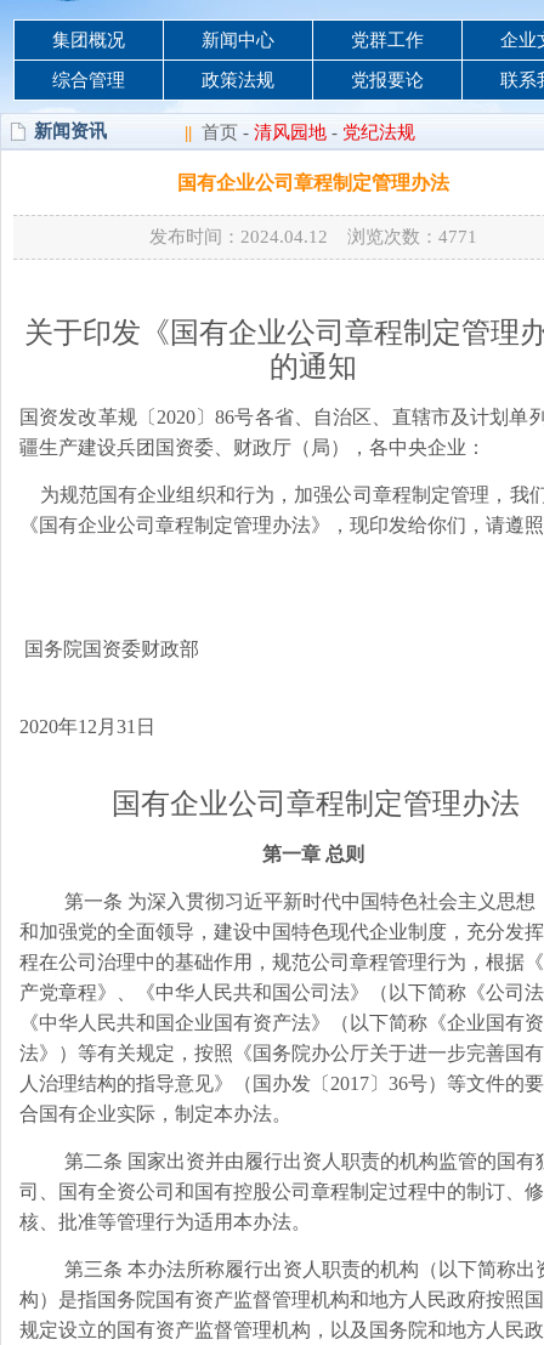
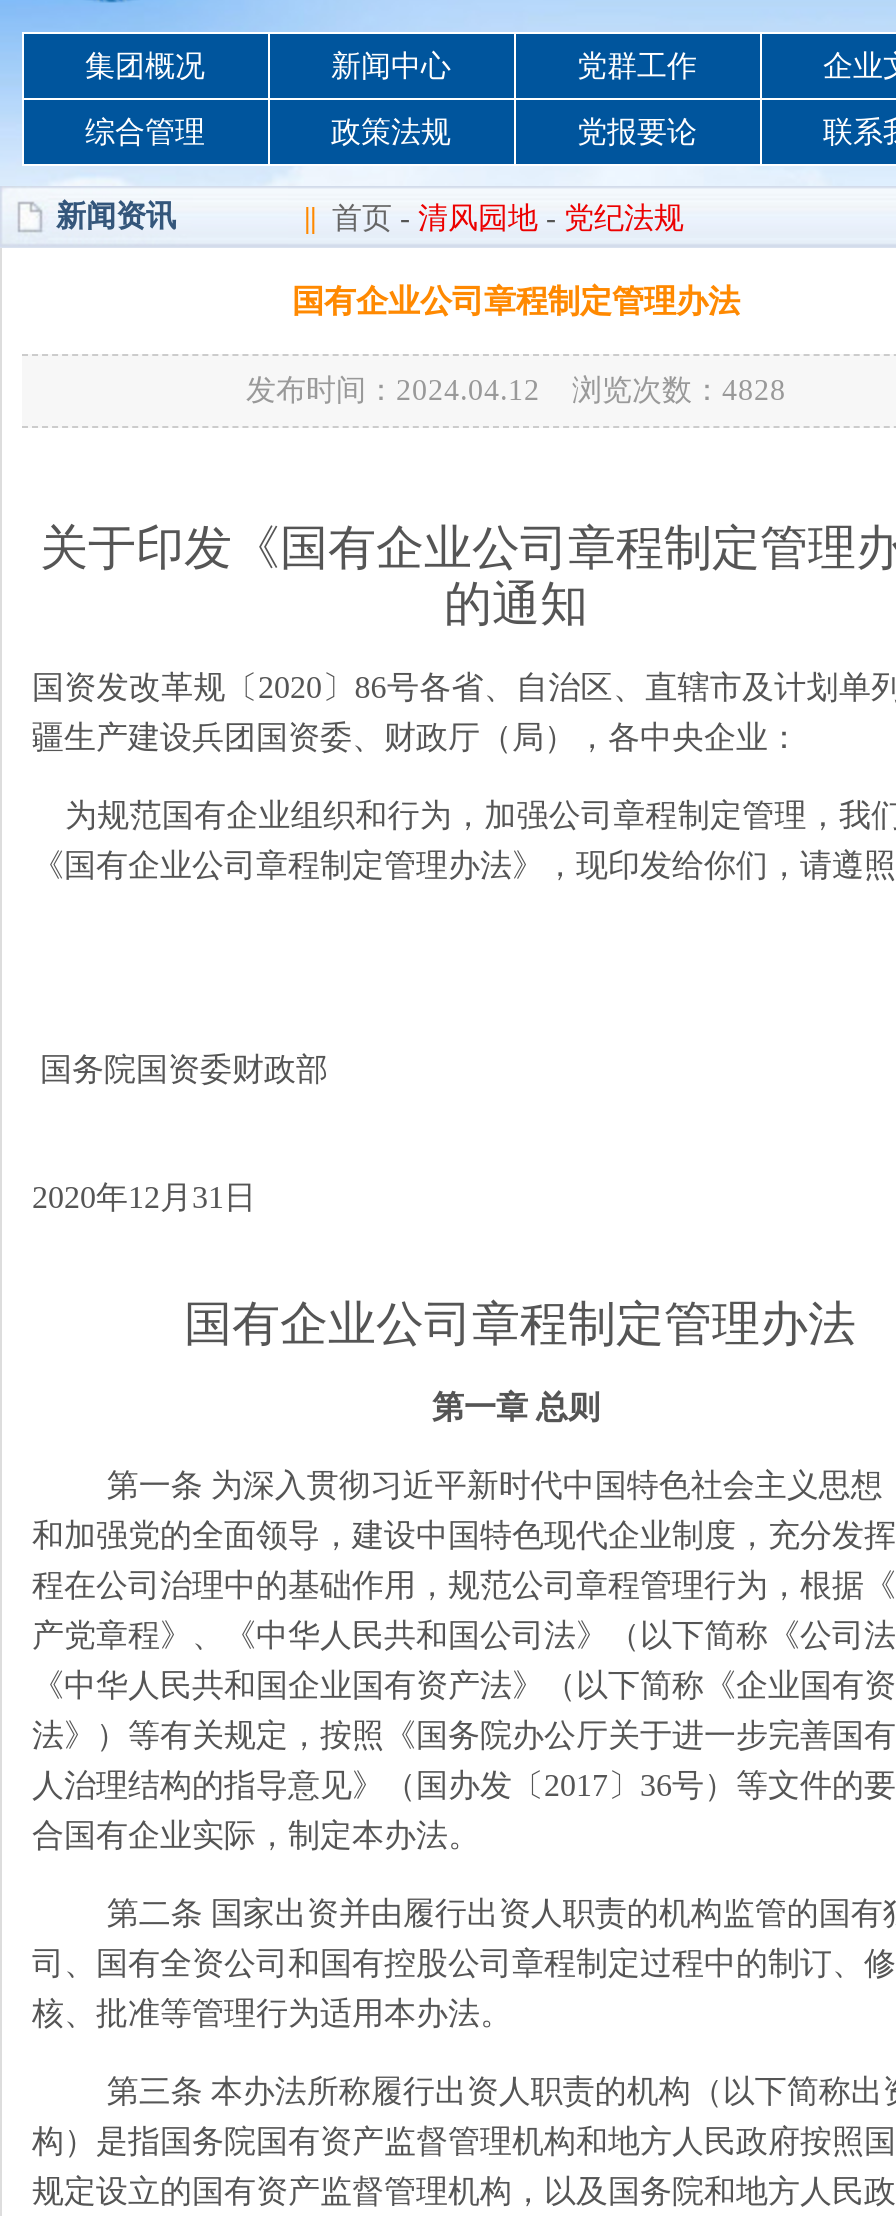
[149,227,477,246] 发布时间：2024.04.12 浏览次数：4771 -> [246,374,786,406] 发布时间：2024.04.12 浏览次数：4828

